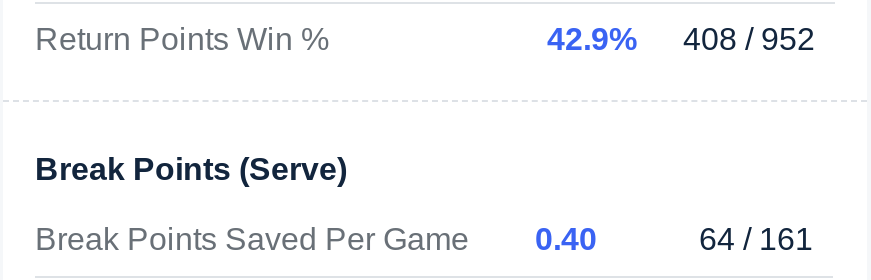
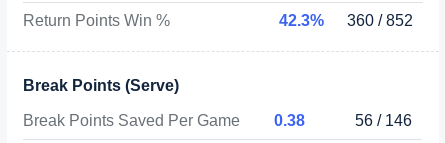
[547,22,637,56] 42.9% -> [279,12,324,29] 42.3%
[683,22,815,56] 408 / 952 -> [347,12,413,29] 360 / 852
[35,222,597,256] Break Points Saved Per Game 0.40 -> [23,112,305,129] Break Points Saved Per Game 0.38
[699,222,813,256] 64 / 161 -> [355,112,412,129] 56 / 146

